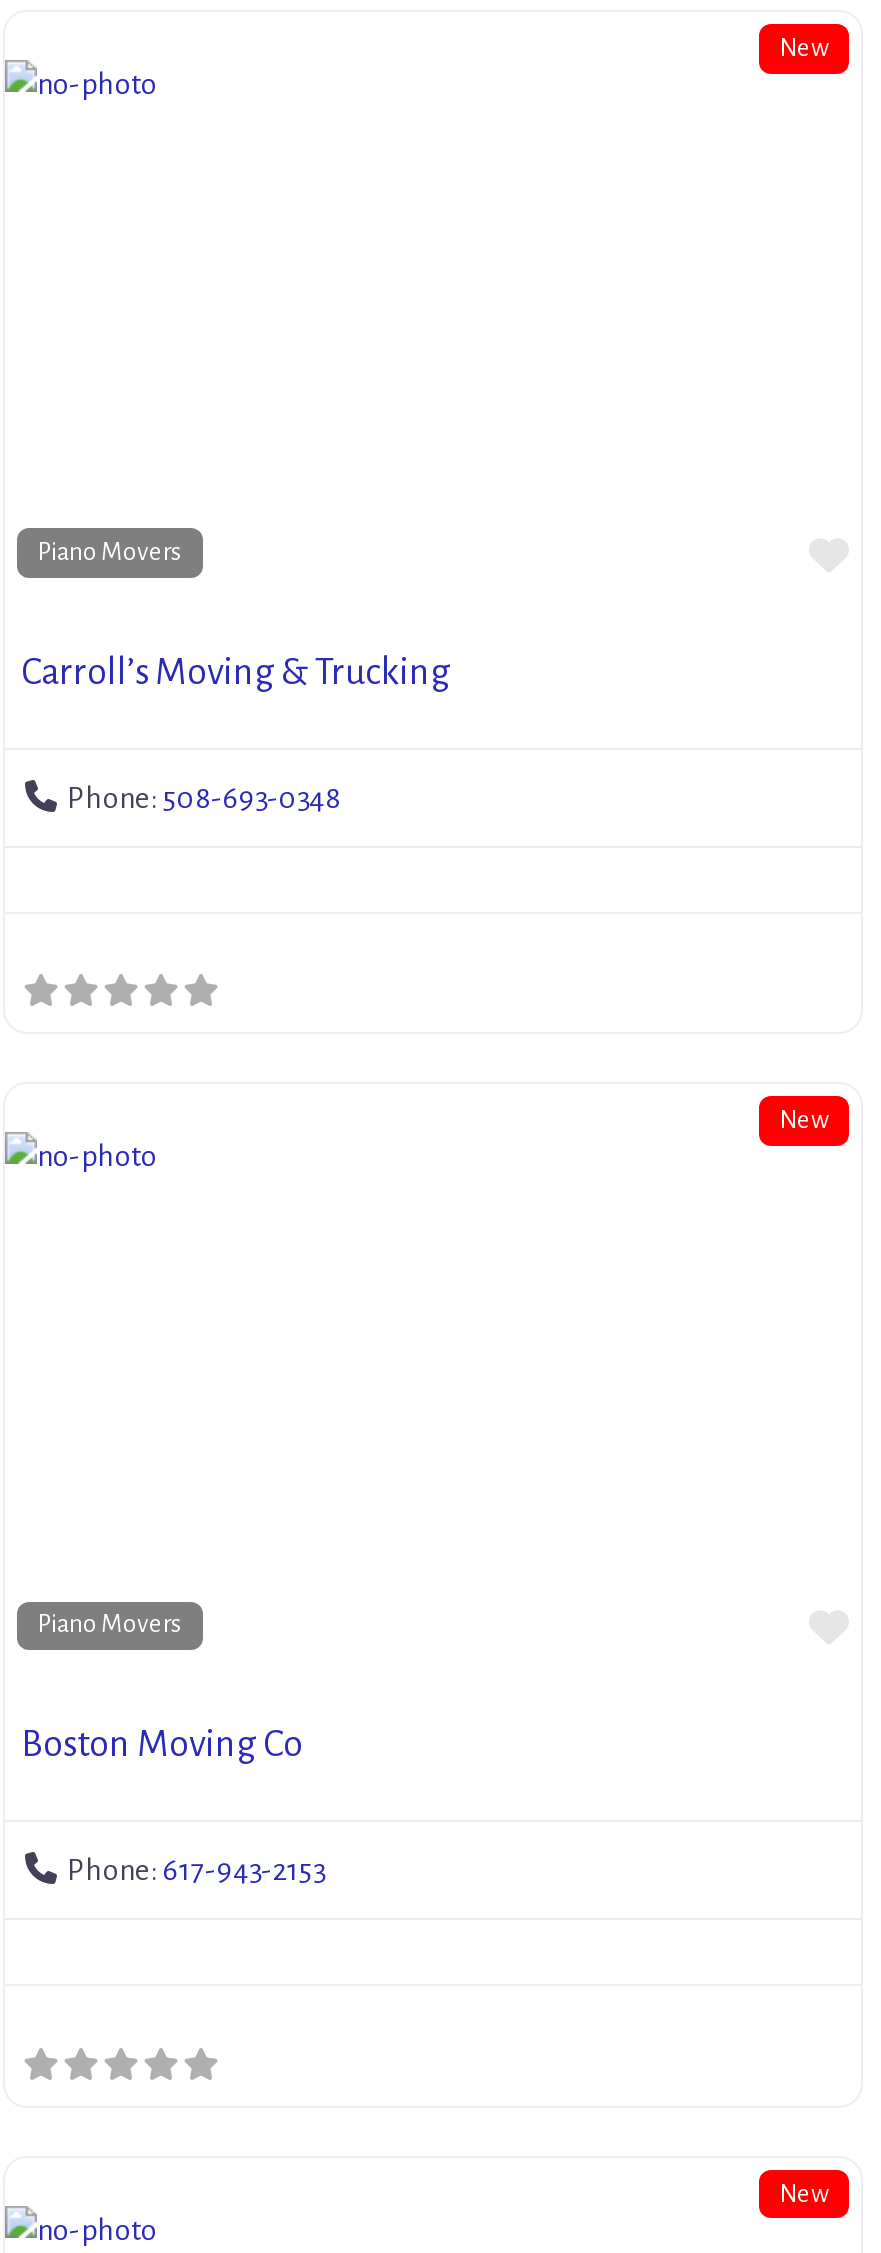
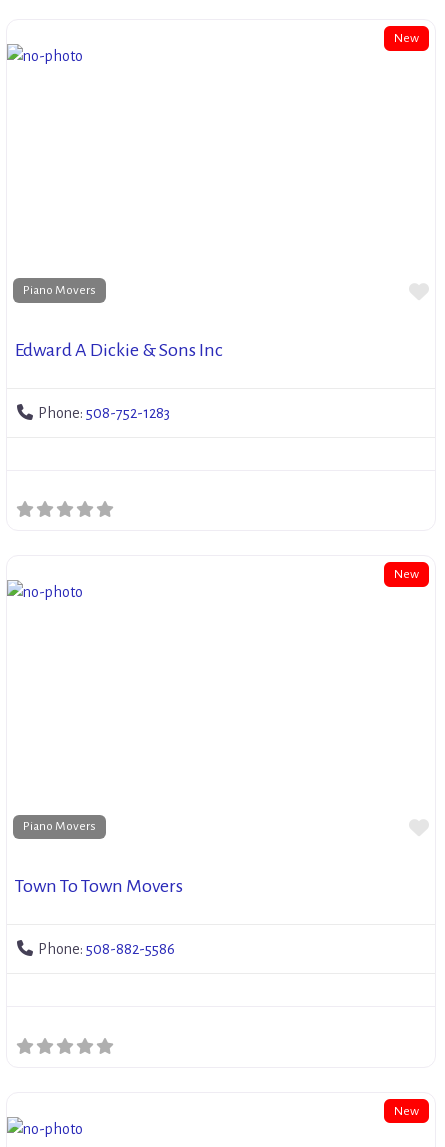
[21,653,451,693] Carroll’s Moving & Trucking -> [15,340,223,360] Edward A Dickie & Sons Inc
[67,783,341,815] Phone: 508-693-0348 -> [38,405,170,421] Phone: 508-752-1283
[21,1725,303,1765] Boston Moving Co -> [15,876,183,896] Town To Town Movers
[67,1855,325,1887] Phone: 617-943-2153 -> [38,941,175,957] Phone: 508-882-5586

